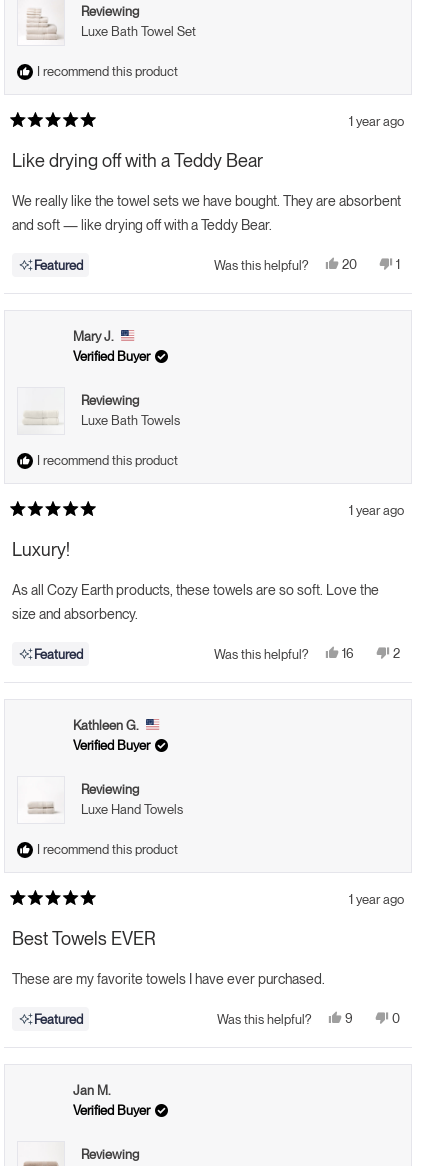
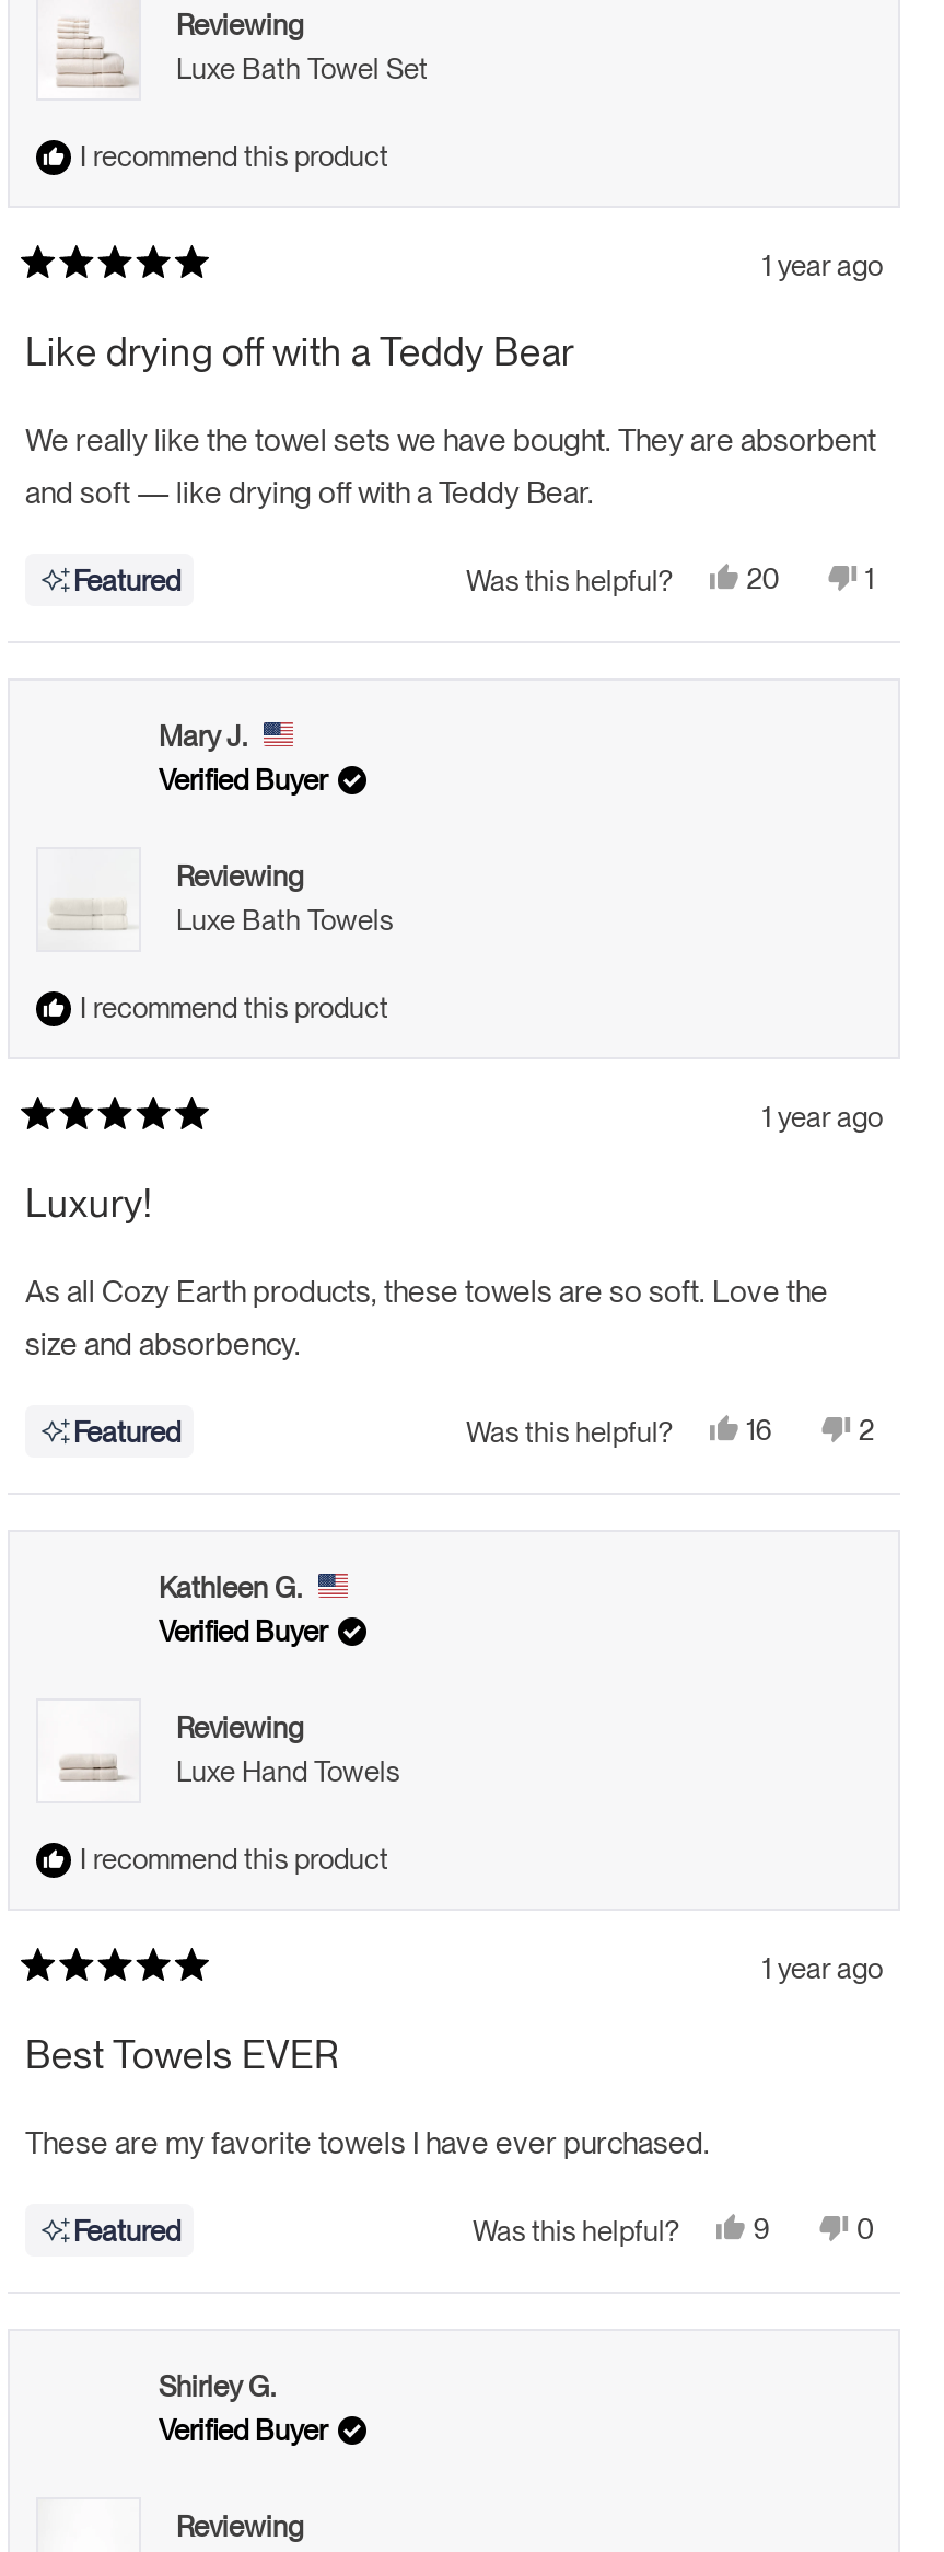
[73,1083,111,1098] Jan M. -> [159,2371,277,2403] Shirley G.

